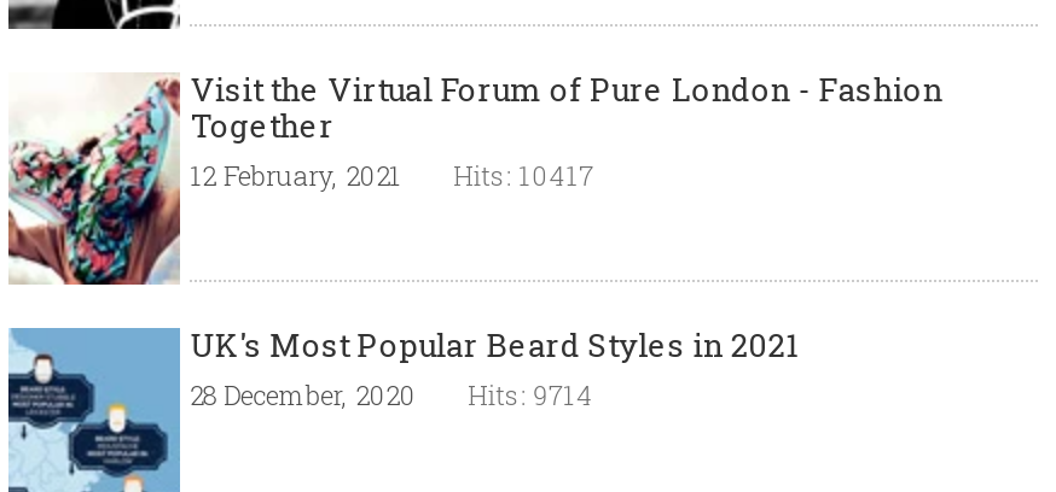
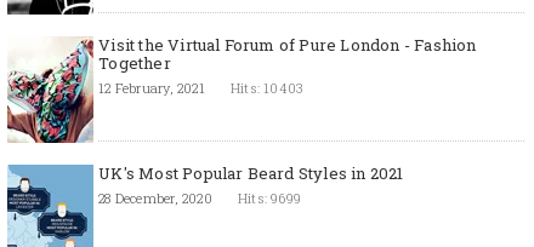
[190,157,594,193] 12 February, 2021 Hits: 10417 -> [99,79,304,97] 12 February, 2021 Hits: 10403
[190,376,593,412] 28 December, 2020 Hits: 9714 -> [99,189,301,207] 28 December, 2020 Hits: 9699

